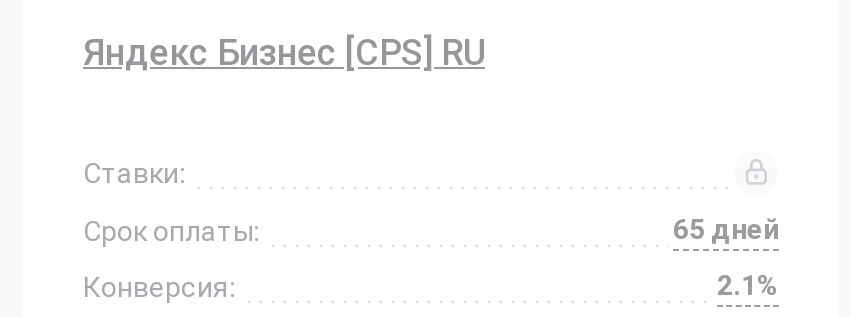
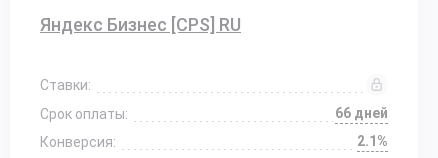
[673,213,779,245] 65 дней -> [335,105,388,121] 66 дней

